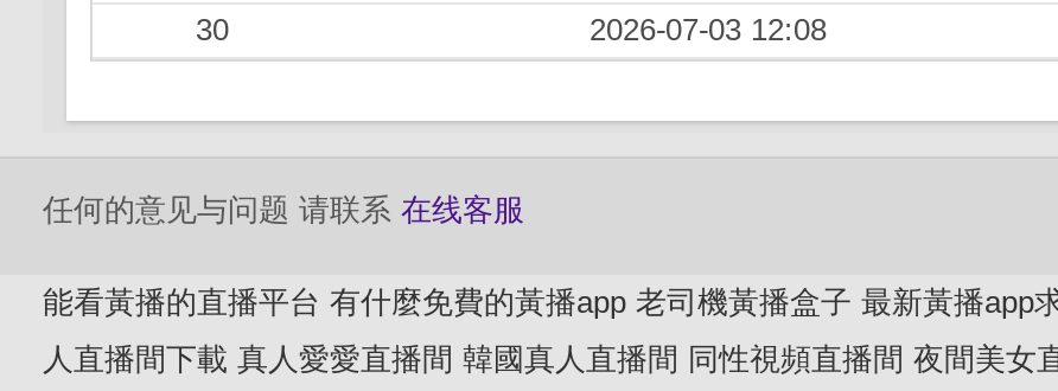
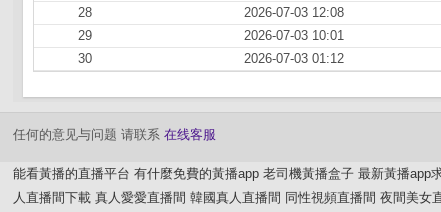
[196,12,229,47] 30 -> [77,5,91,20] 28
none -> [77,28,343,66] 29 | 2026-07-03 10:01 | 30 | 2026-07-03 01:12

